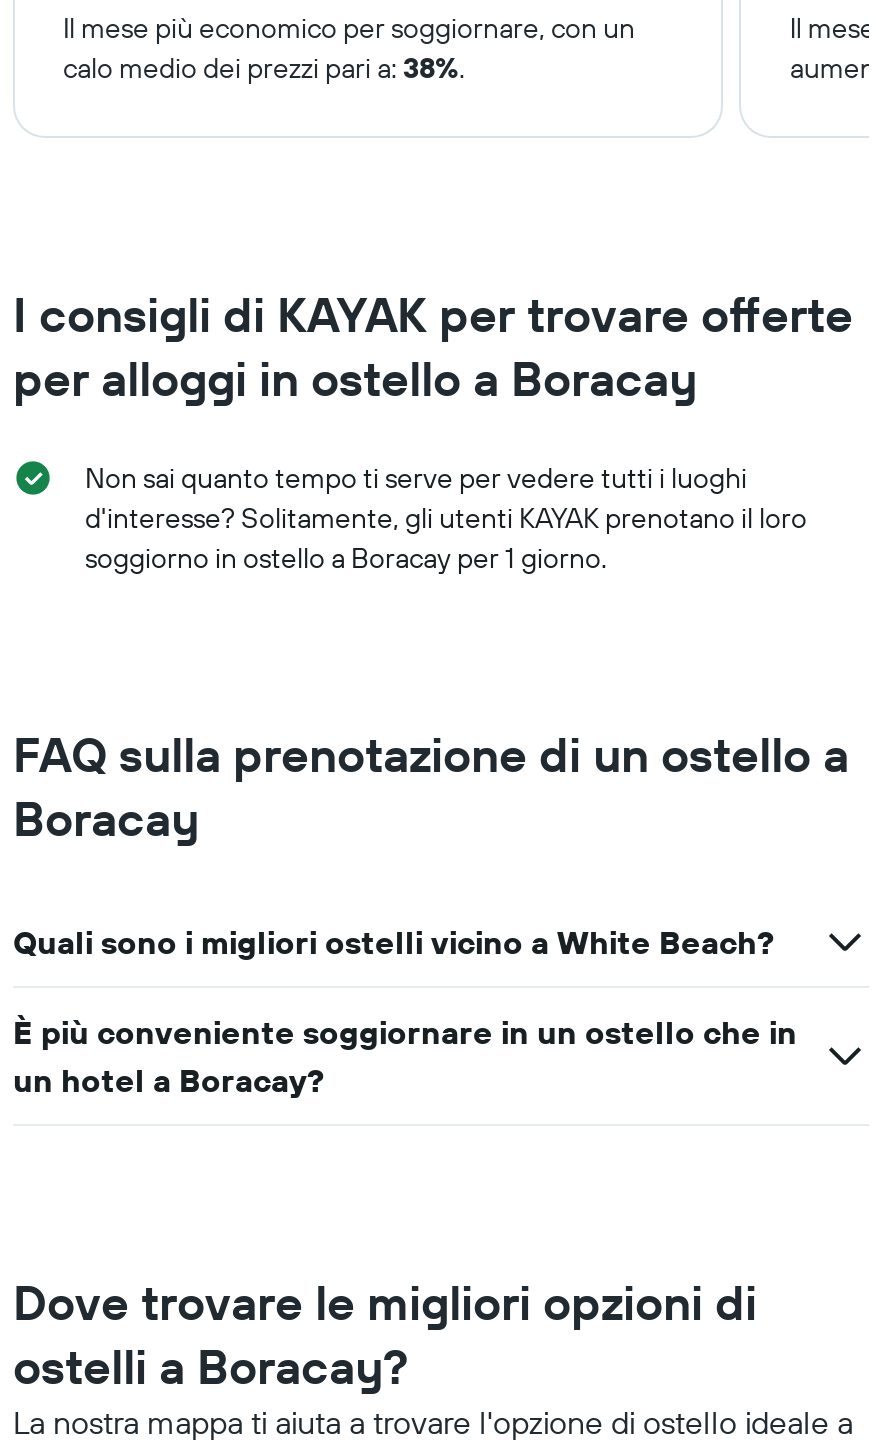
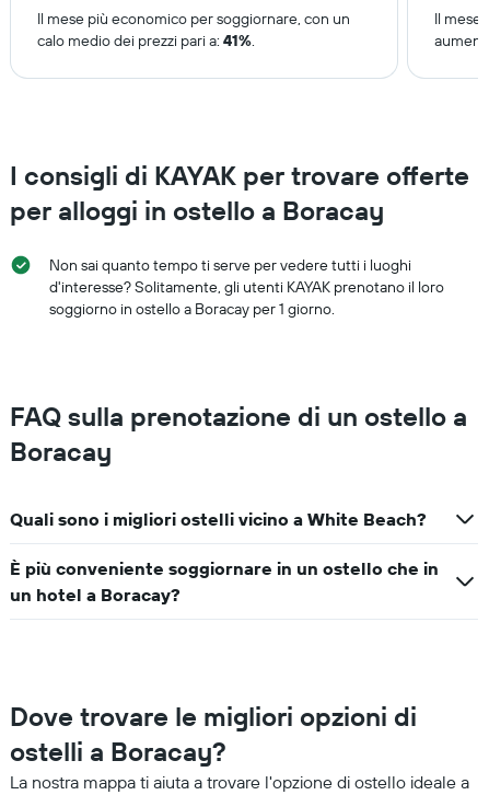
[63,50,465,86] calo medio dei prezzi pari a: 38%. -> [37,31,255,50] calo medio dei prezzi pari a: 41%.

